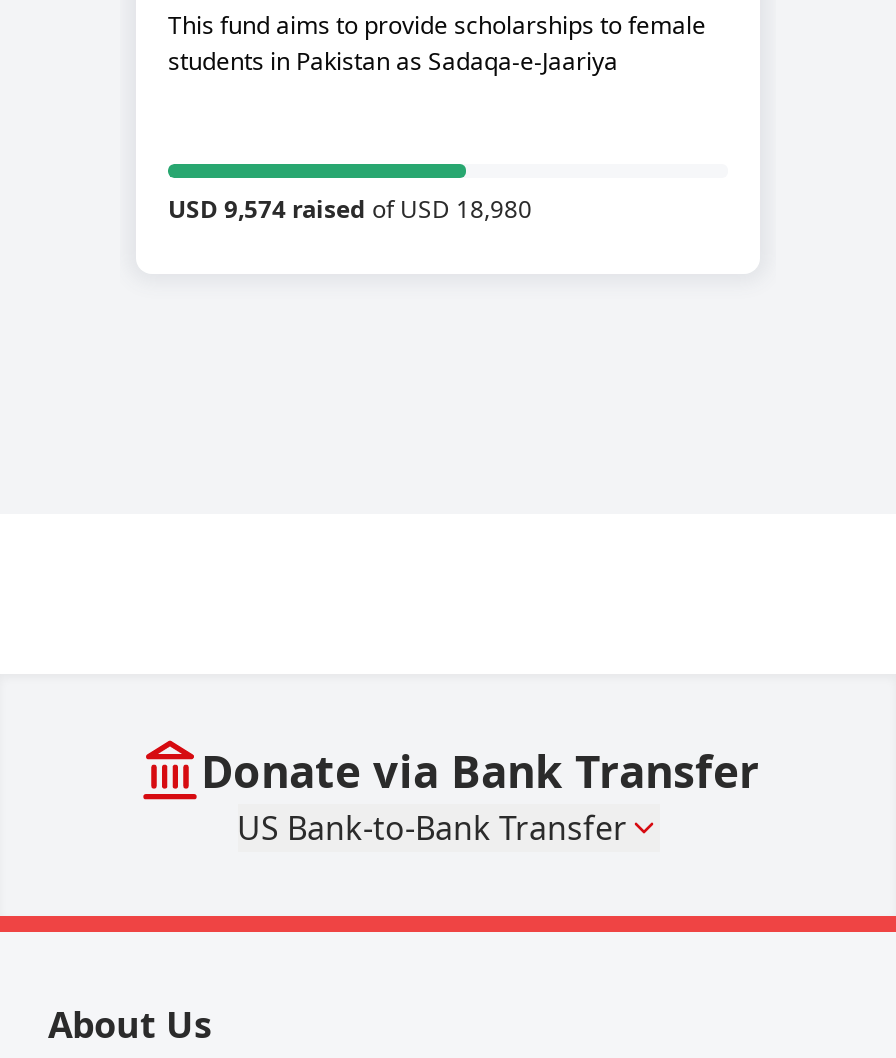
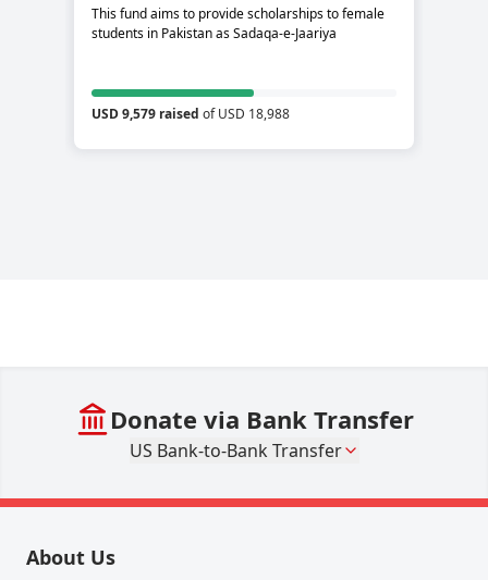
[168,192,532,226] USD 9,574 raised of USD 18,980 -> [91,104,290,123] USD 9,579 raised of USD 18,988

